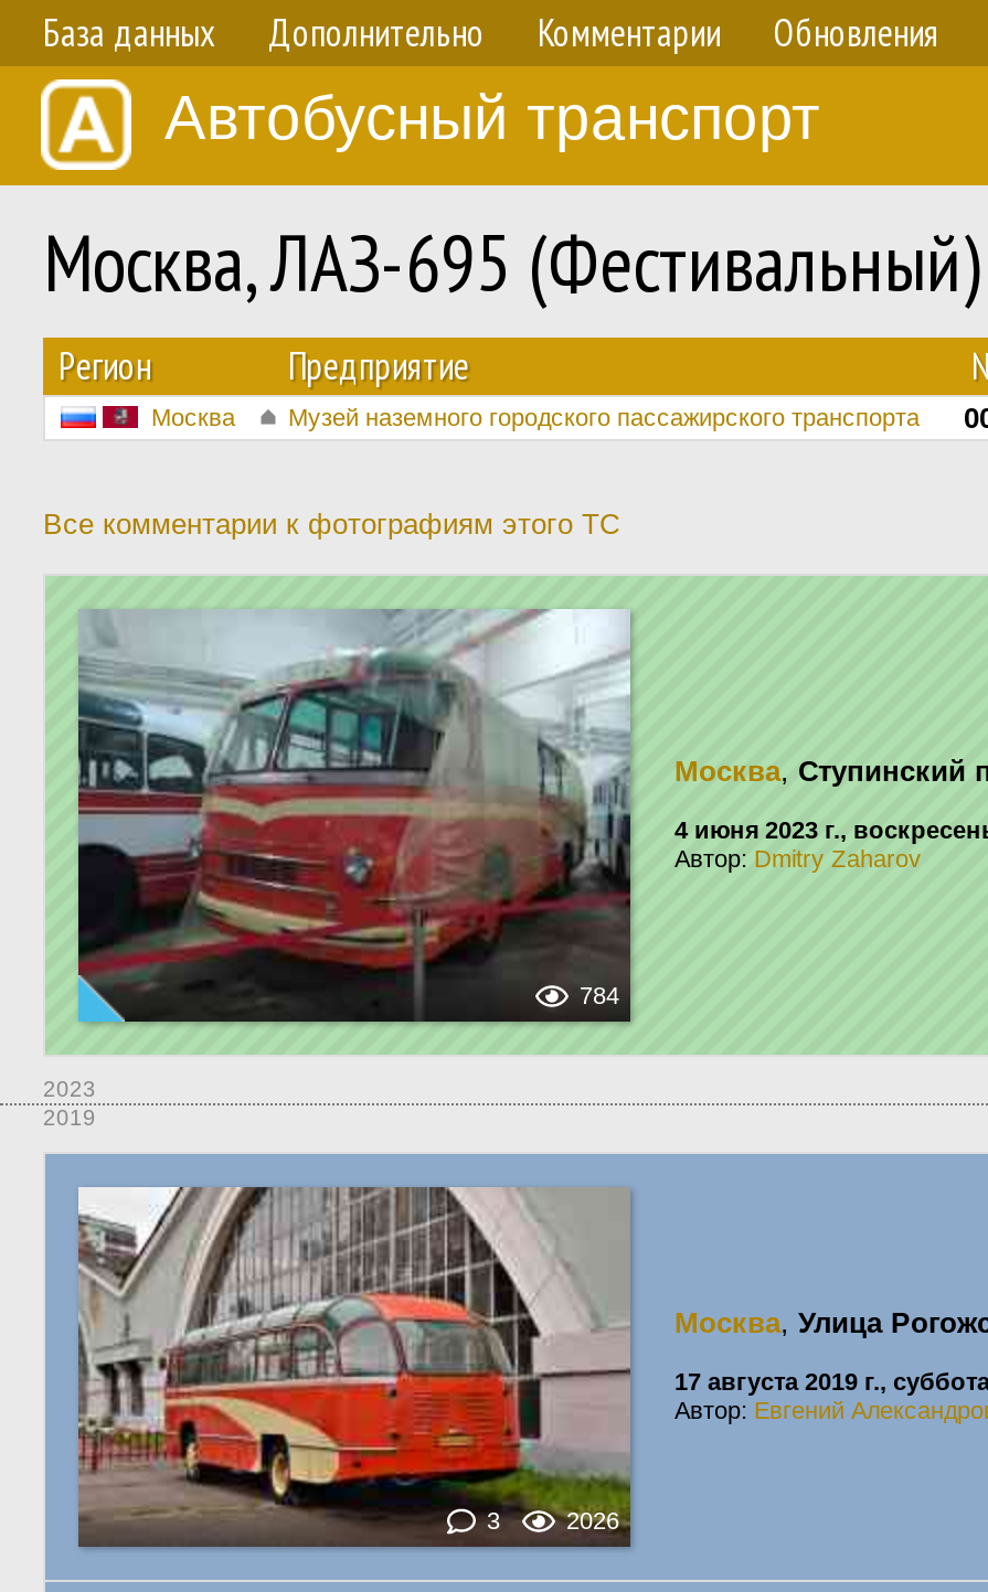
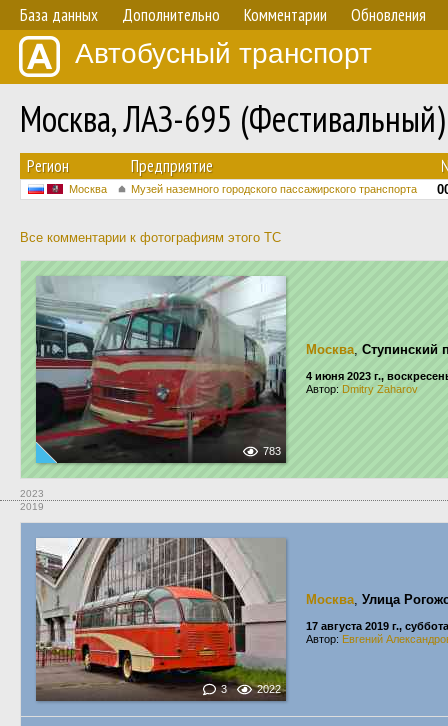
[580,982,619,1008] 784 -> [263,445,281,457] 783
[566,1507,619,1534] 2026 -> [257,683,281,695] 2022

